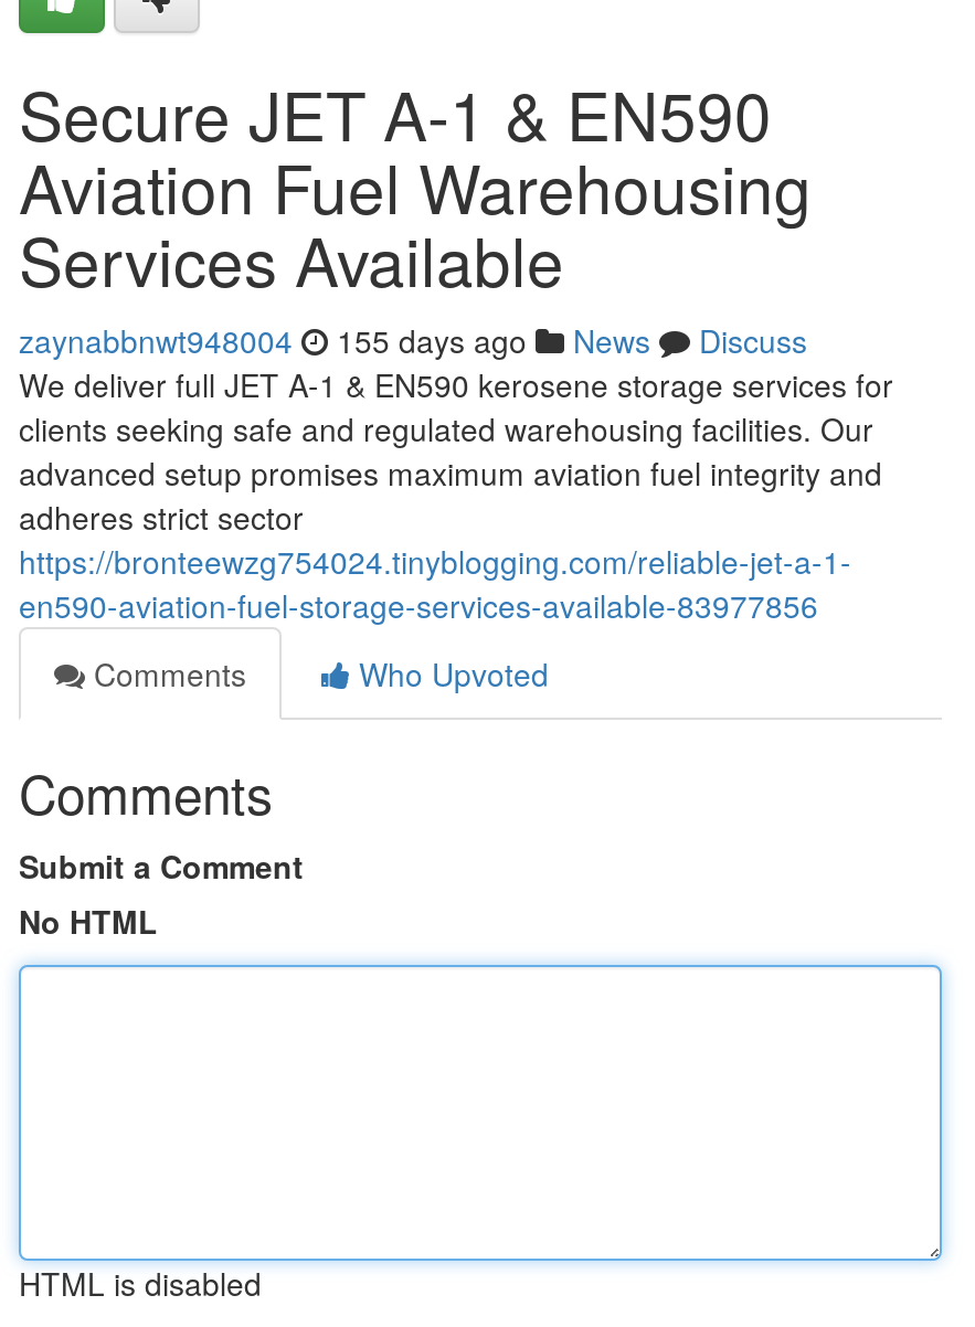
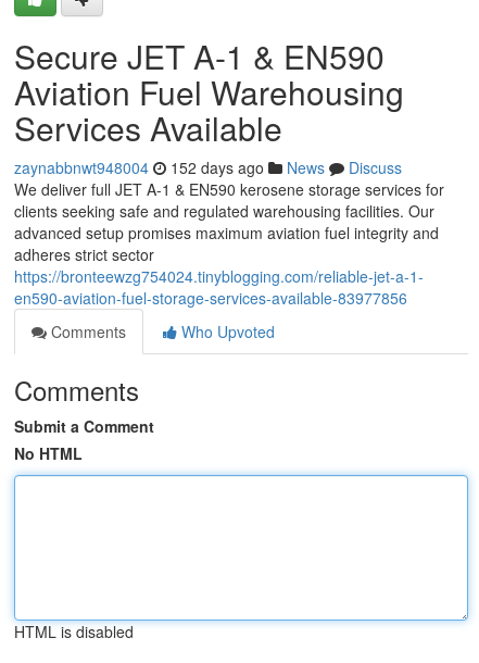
[19,318,807,362] zaynabbnwt948004 155 days ago News Discuss -> [14,157,402,178] zaynabbnwt948004 152 days ago News Discuss

